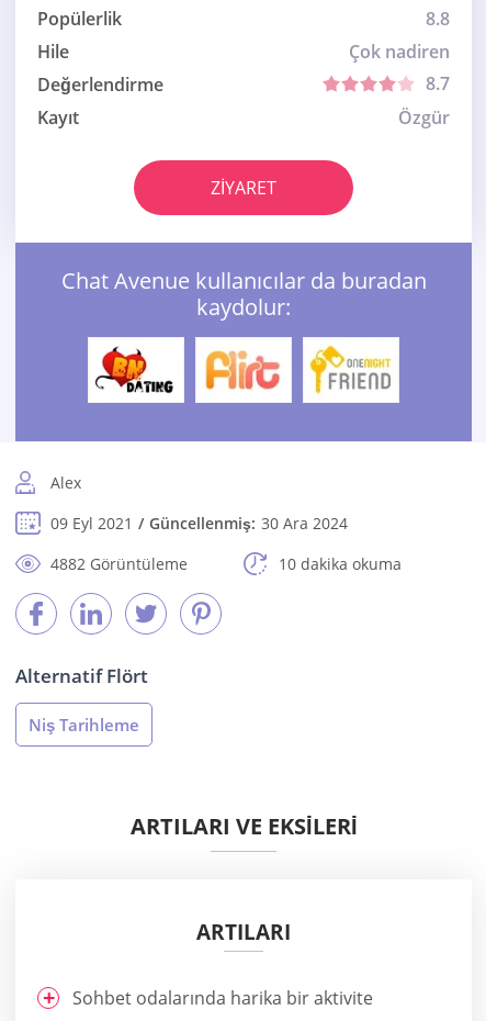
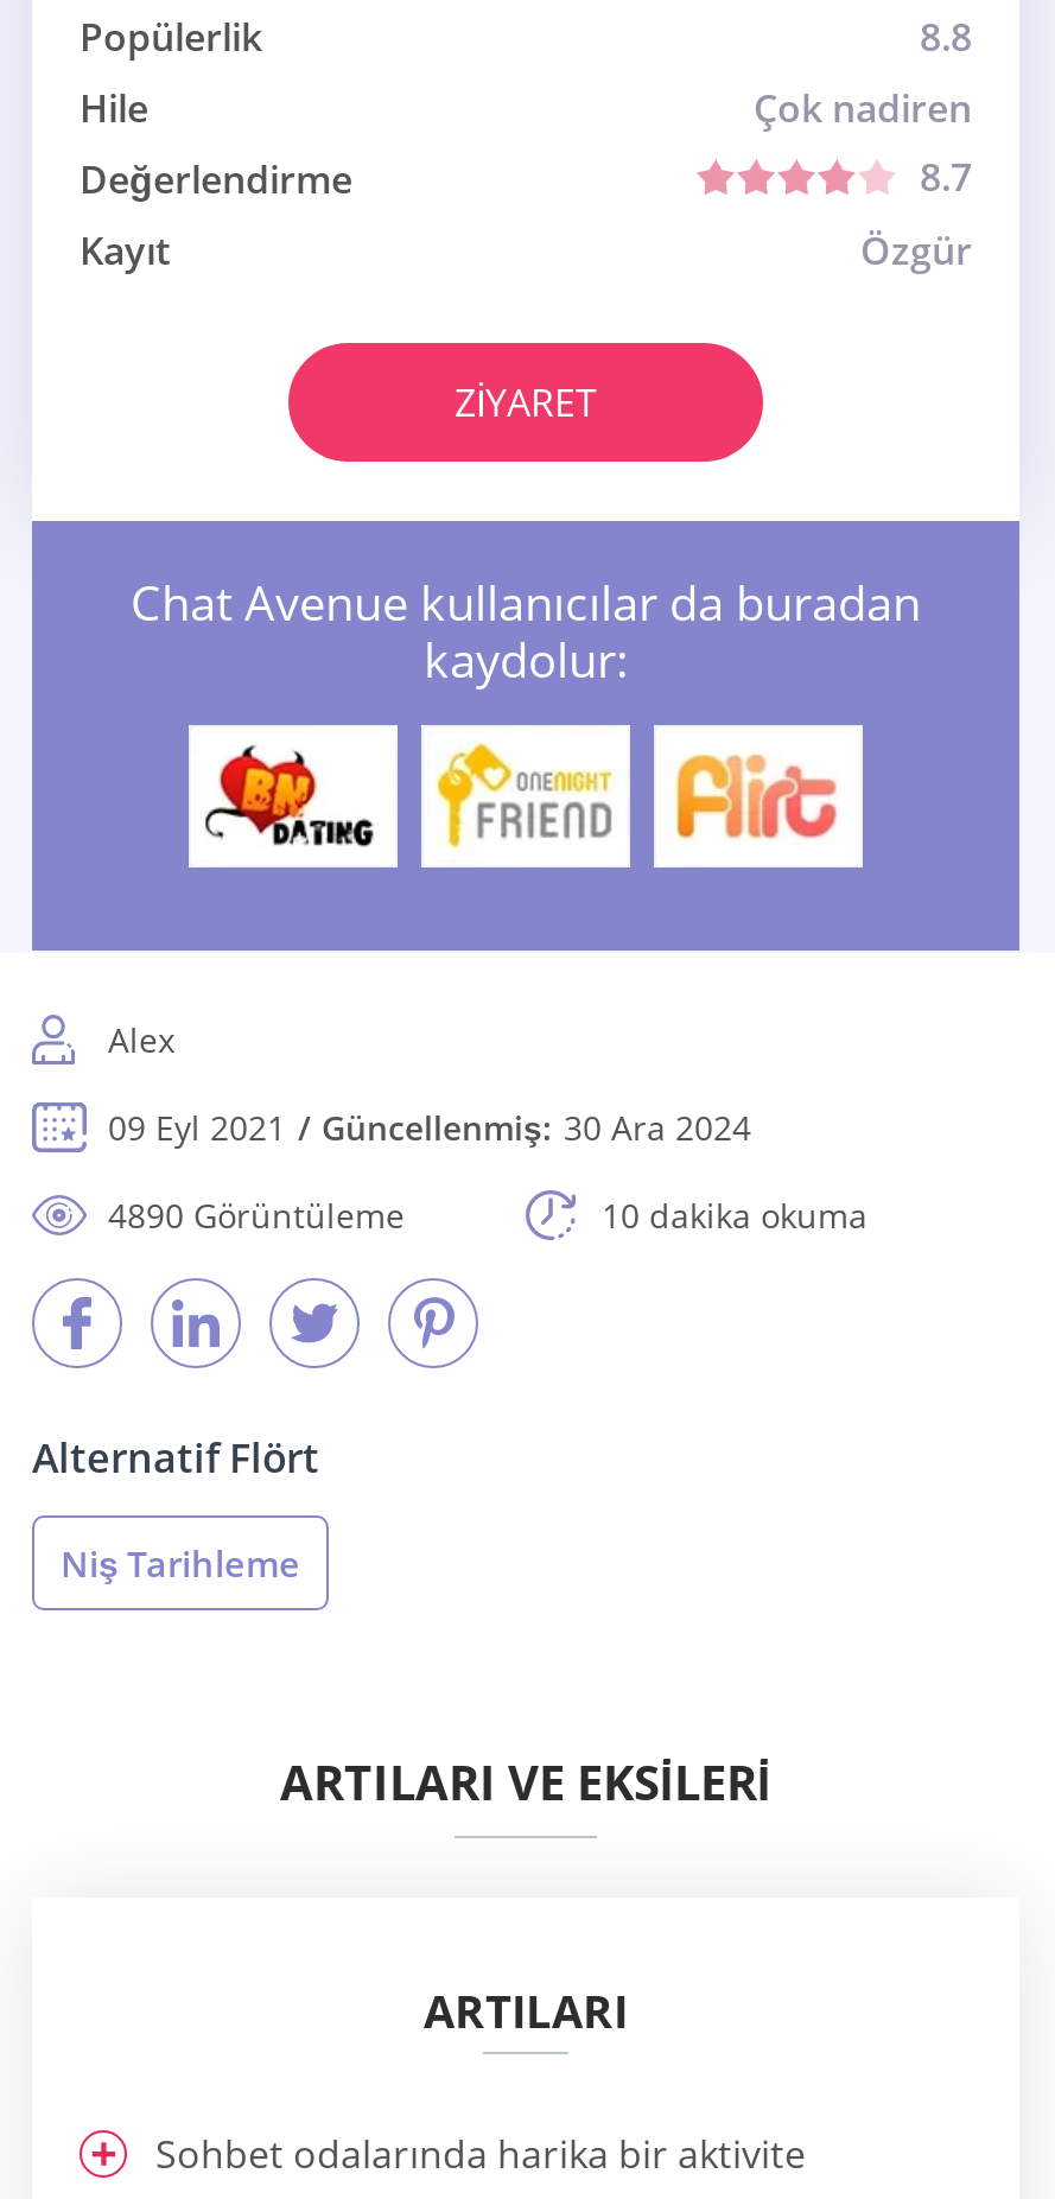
[203,346,283,393] [image] -> [436,742,614,851] [image]
[309,345,392,395] [image] -> [671,744,844,846] [image]
[50,554,188,574] 4882 Görüntüleme -> [108,1193,405,1238] 4890 Görüntüleme

